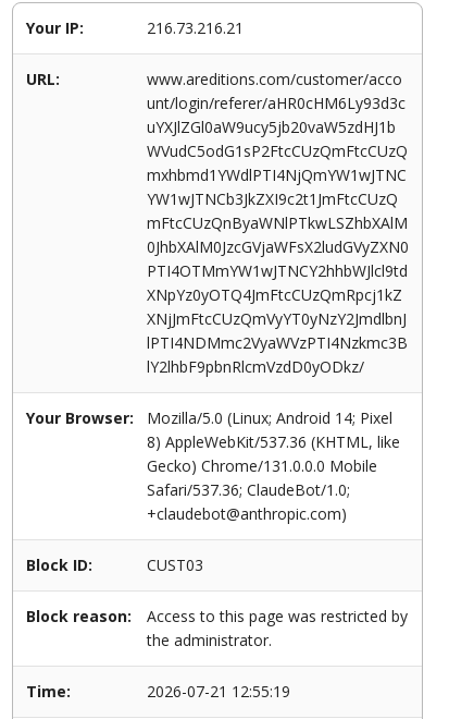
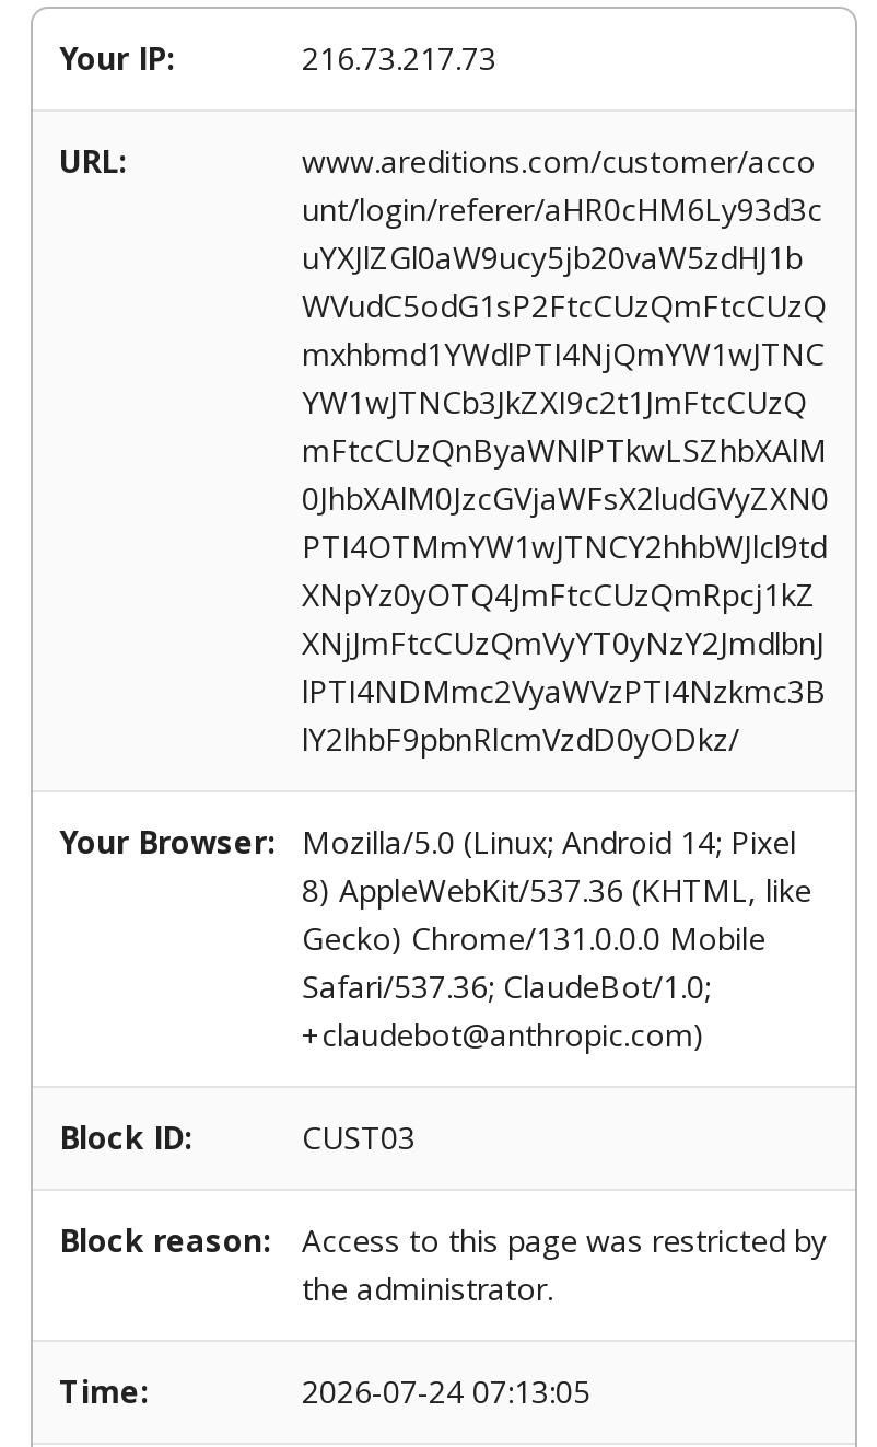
[147,17,244,38] 216.73.216.21 -> [302,37,496,79] 216.73.217.73
[147,681,290,702] 2026-07-21 12:55:19 -> [302,1370,590,1412] 2026-07-24 07:13:05

